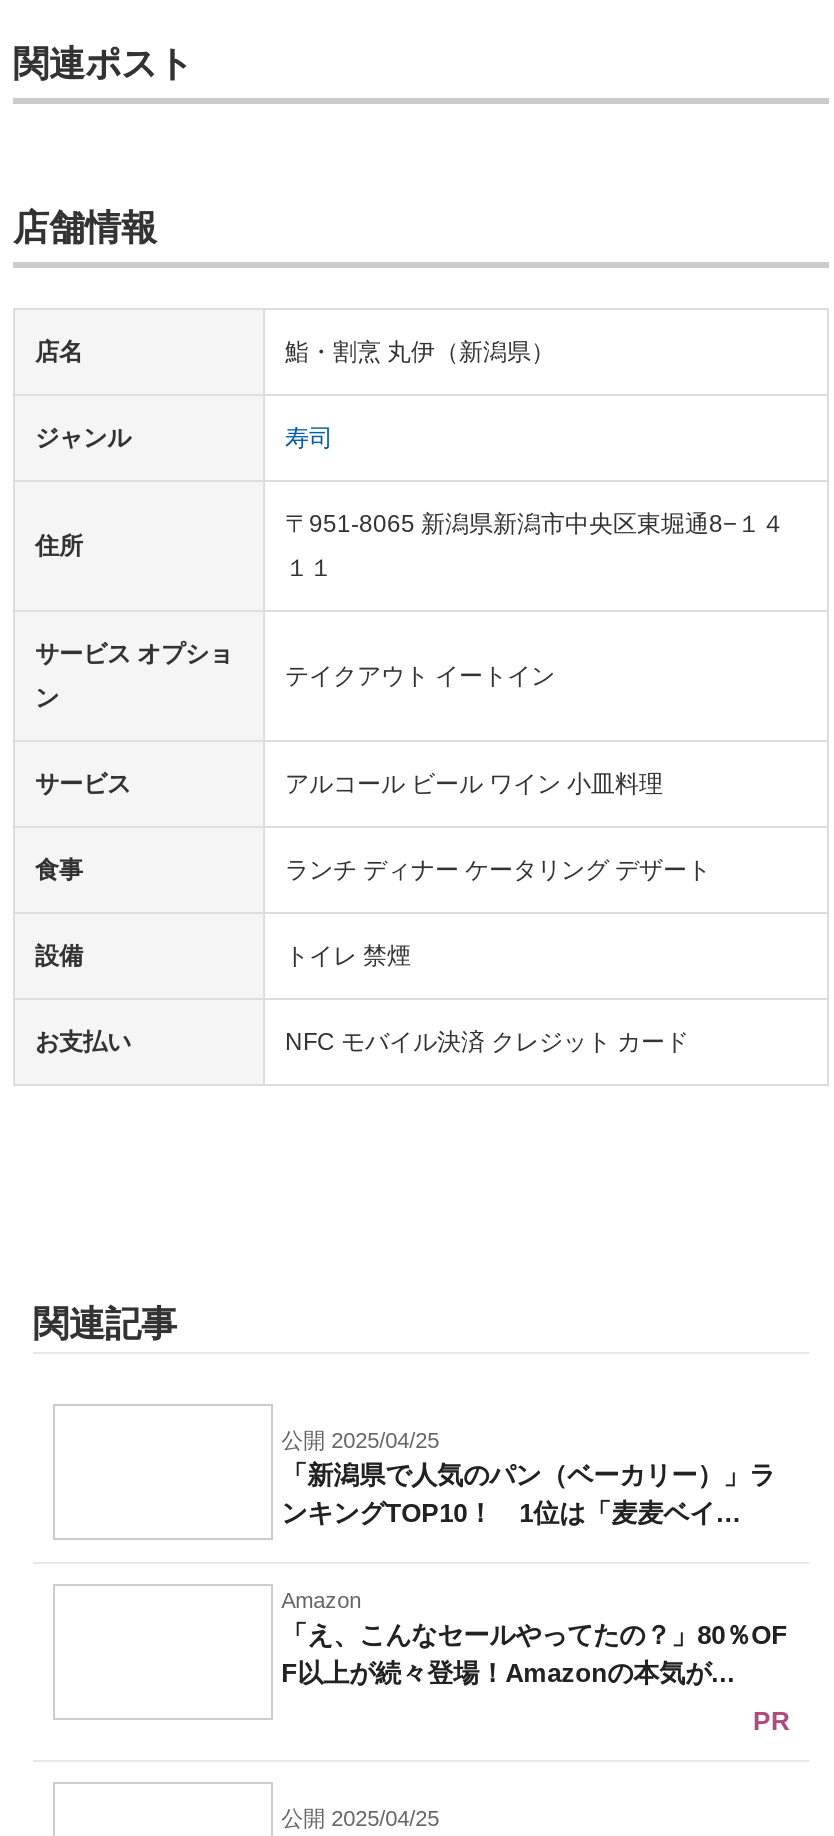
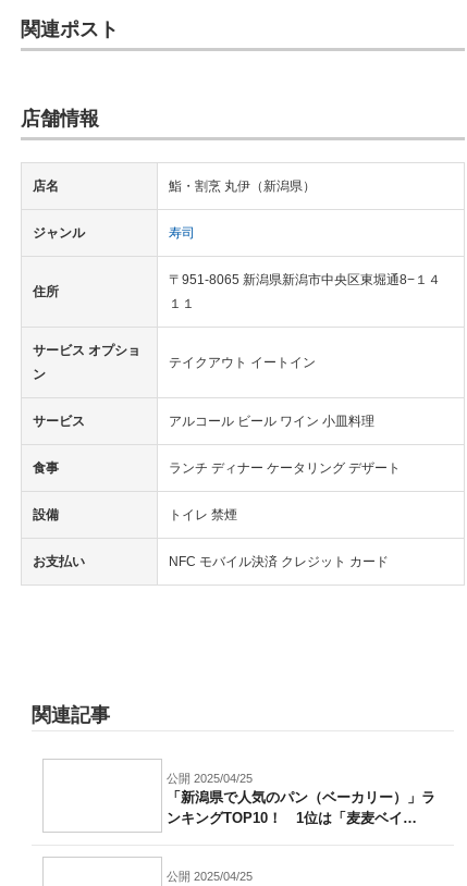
[281,1588,789,1736] Amazon | 「え、こんなセールやってたの？」80％OF | F以上が続々登場！Amazonの本気が... | PR -> none

